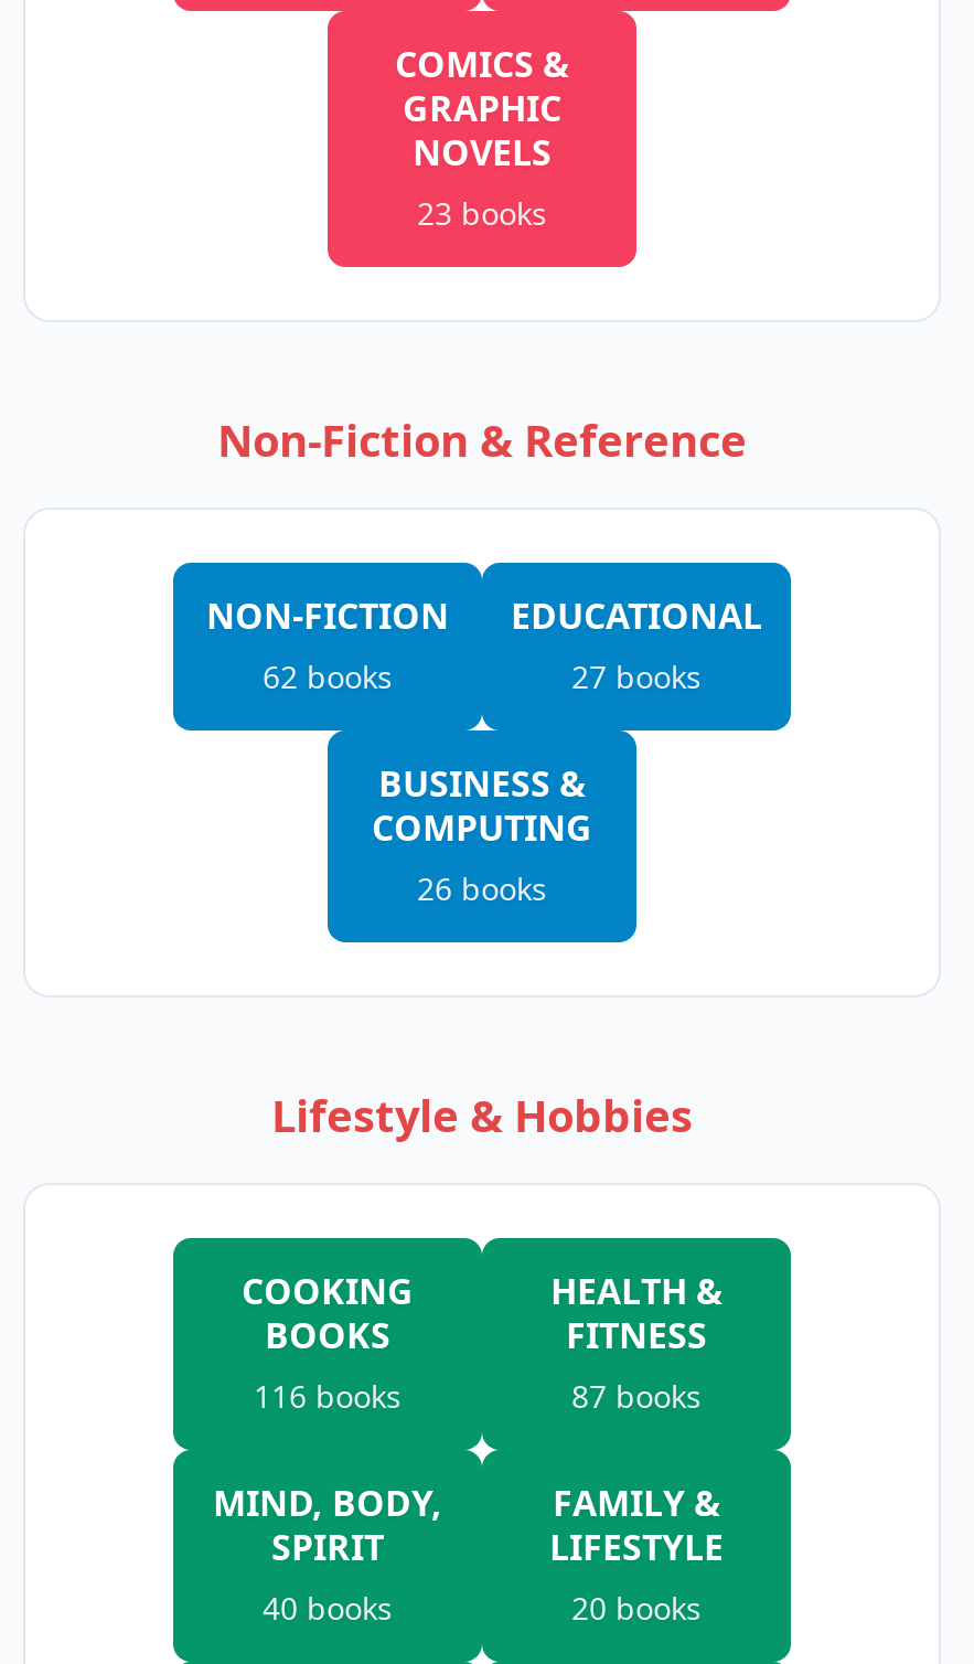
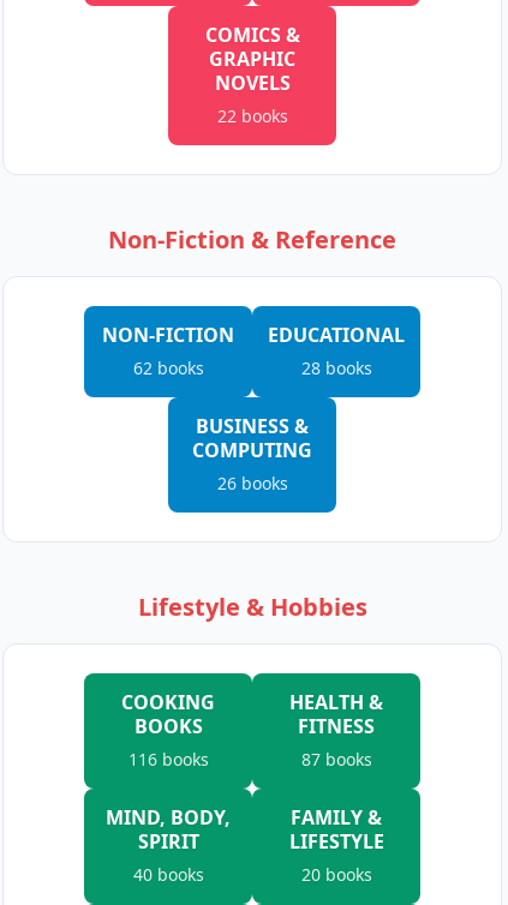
[417,191,547,233] 23 books -> [217,104,288,127] 22 books
[571,655,702,697] 27 books -> [301,356,372,379] 28 books

